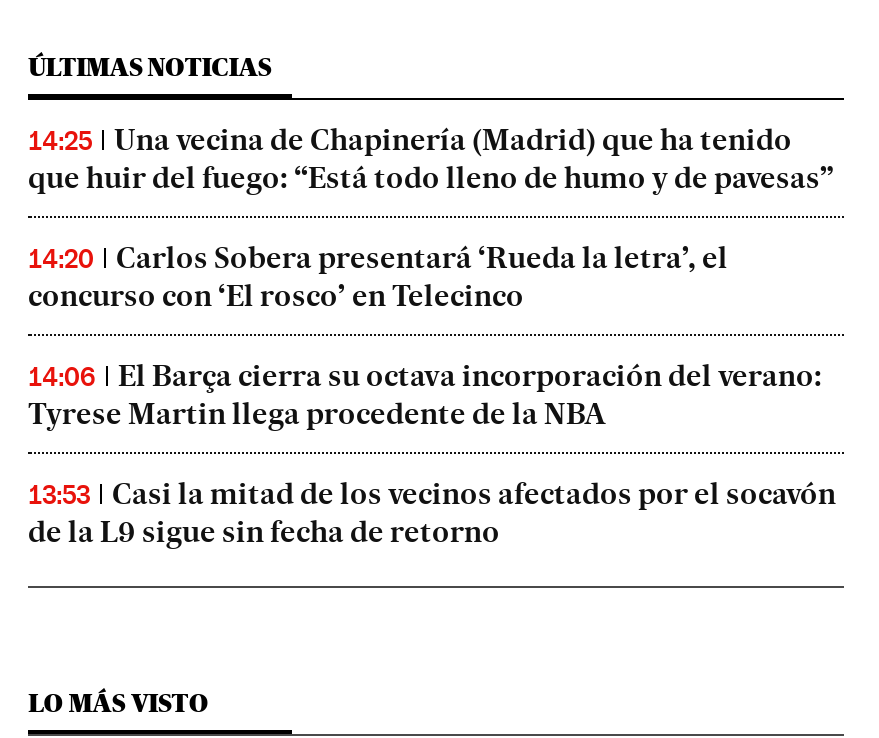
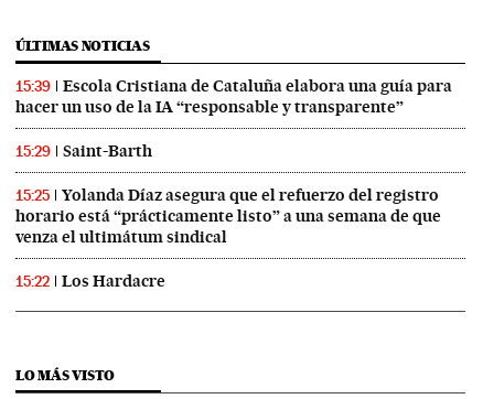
[28,122,834,196] 14:25 | Una vecina de Chapinería (Madrid) que ha tenido | que huir del fuego: “Está todo lleno de humo y de pavesas” -> [15,76,452,117] 15:39 | Escola Cristiana de Cataluña elabora una guía para | hacer un uso de la IA “responsable y transparente”
[28,240,728,314] 14:20 | Carlos Sobera presentará ‘Rueda la letra’, el | concurso con ‘El rosco’ en Telecinco -> [15,141,152,161] 15:29 | Saint-Barth
[28,358,822,432] 14:06 | El Barça cierra su octava incorporación del verano: | Tyrese Martin llega procedente de la NBA -> [15,185,441,247] 15:25 | Yolanda Díaz asegura que el refuerzo del registro | horario está “prácticamente listo” a una semana de que | venza el ultimátum sindical
[28,476,836,550] 13:53 | Casi la mitad de los vecinos afectados por el socavón | de la L9 sigue sin fecha de retorno -> [15,271,165,291] 15:22 | Los Hardacre

